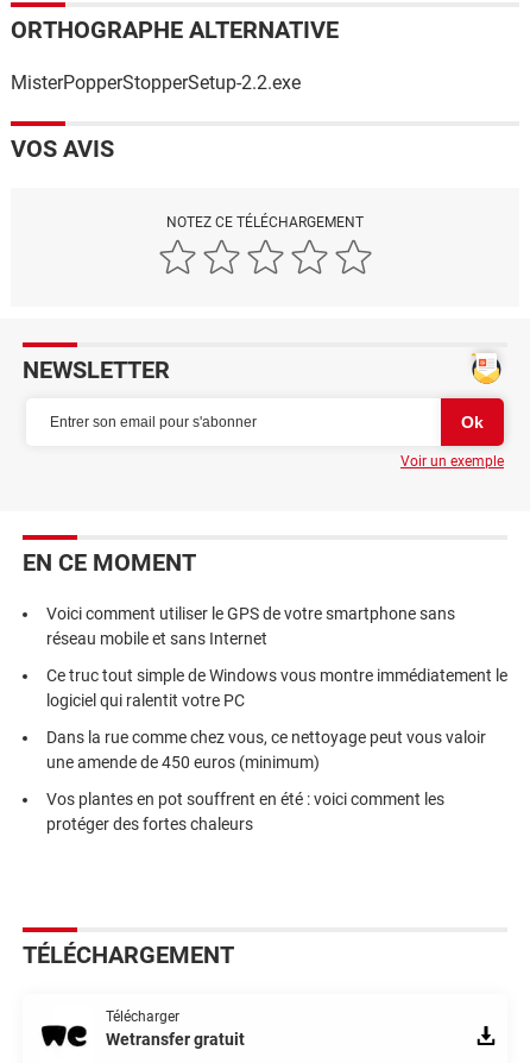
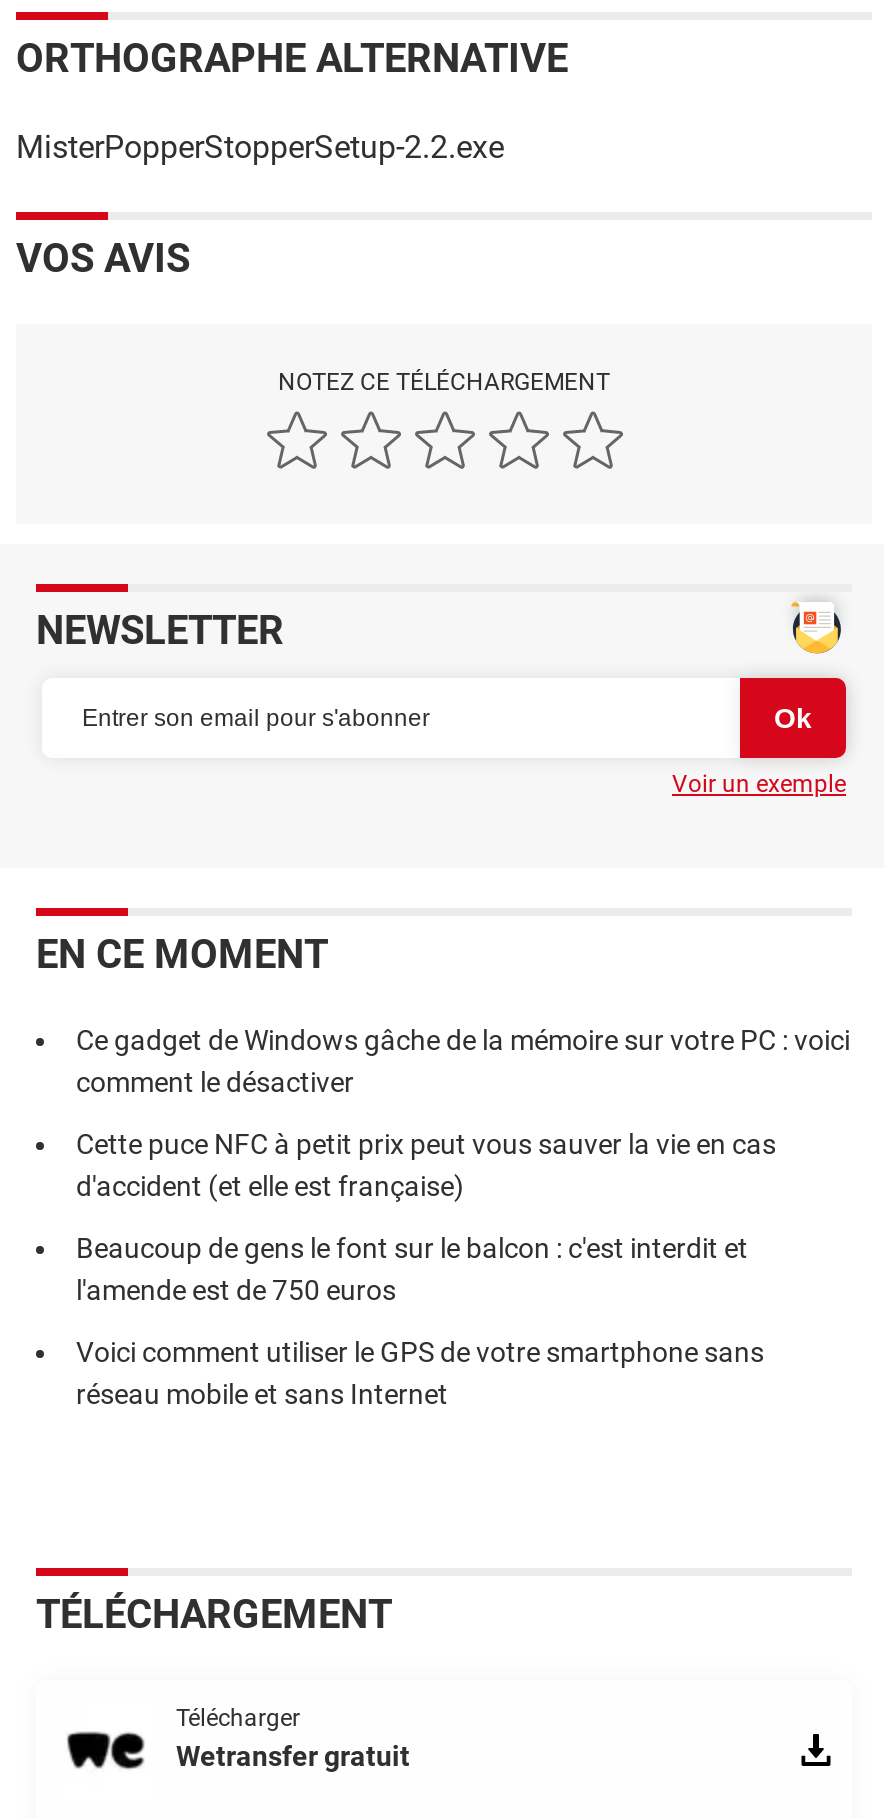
none -> [76,1024,850,1306] Ce gadget de Windows gâche de la mémoire sur votre PC : voici | comment le désactiver | Cette puce NFC à petit prix peut vous sauver la vie en cas | d'accident (et elle est française) | Beaucoup de gens le font sur le balcon : c'est interdit et | l'amende est de 750 euros
moved [46,604,455,648] -> [76,1336,764,1410]: Voici comment utiliser le GPS de votre smartphone sans | réseau mobile et sans Internet
[46,666,507,834] Ce truc tout simple de Windows vous montre immédiatement le | logiciel qui ralentit votre PC | Dans la rue comme chez vous, ce nettoyage peut vous valoir | une amende de 450 euros (minimum) | Vos plantes en pot souffrent en été : voici comment les | protéger des fortes chaleurs -> none

